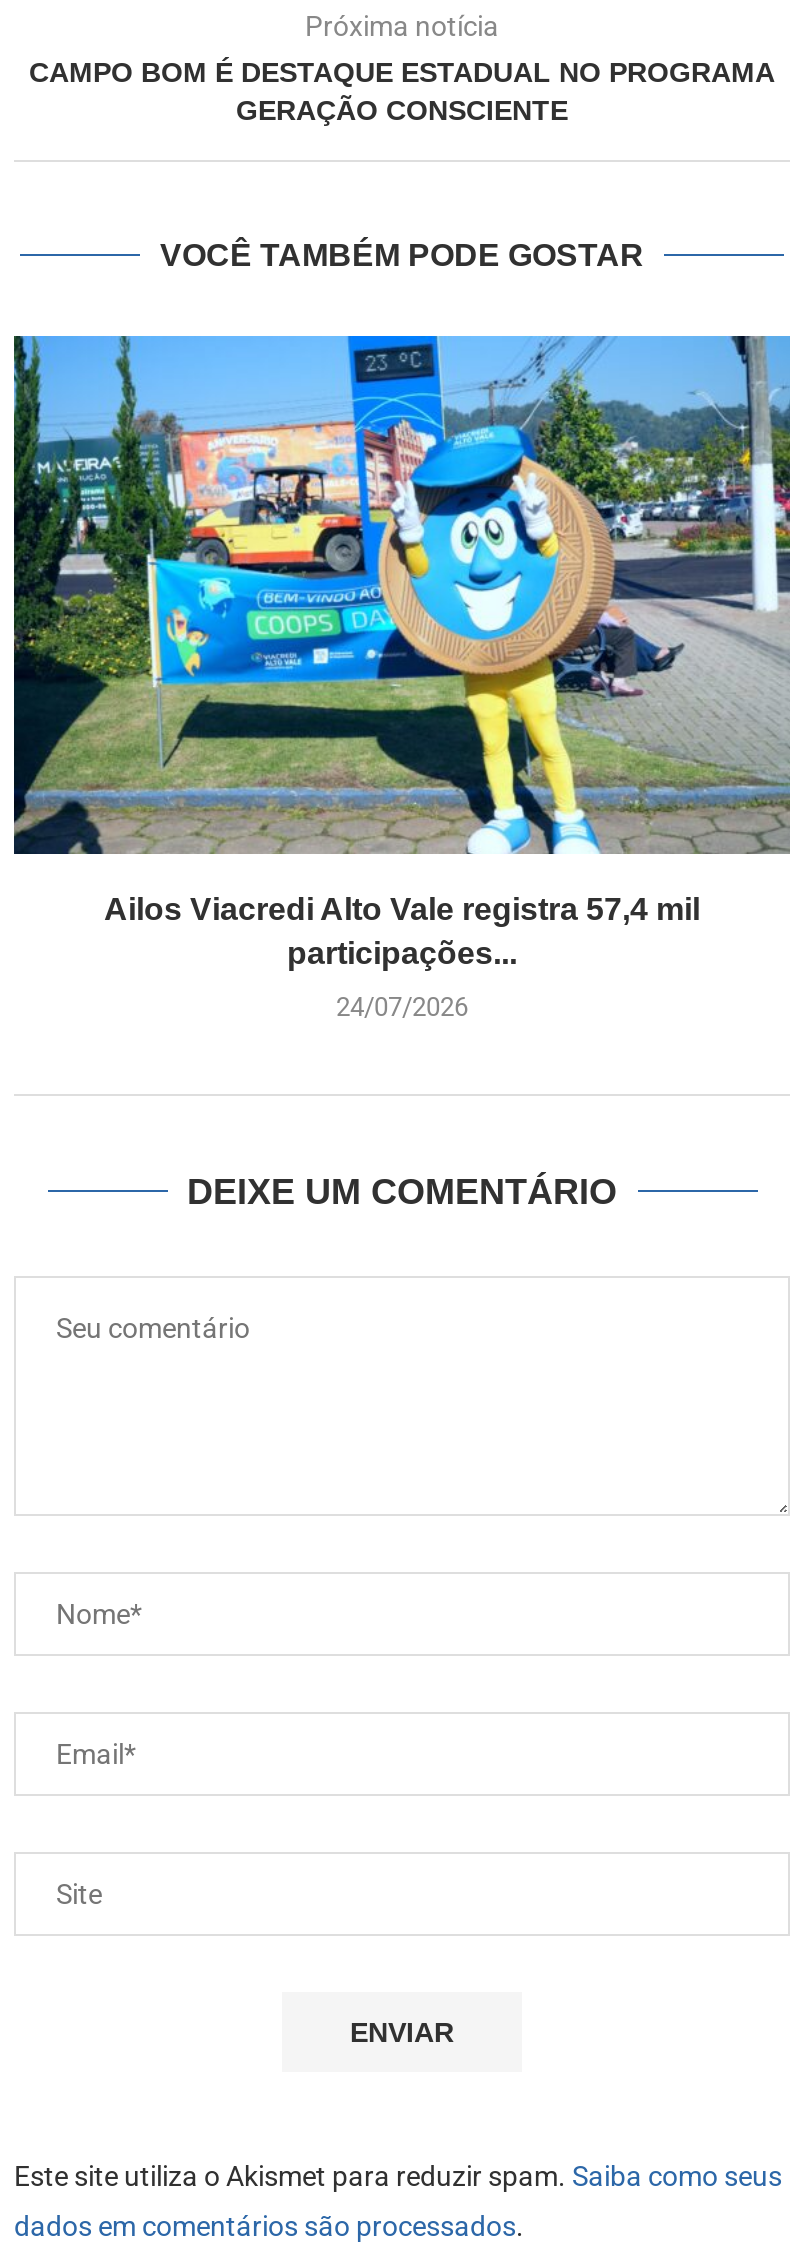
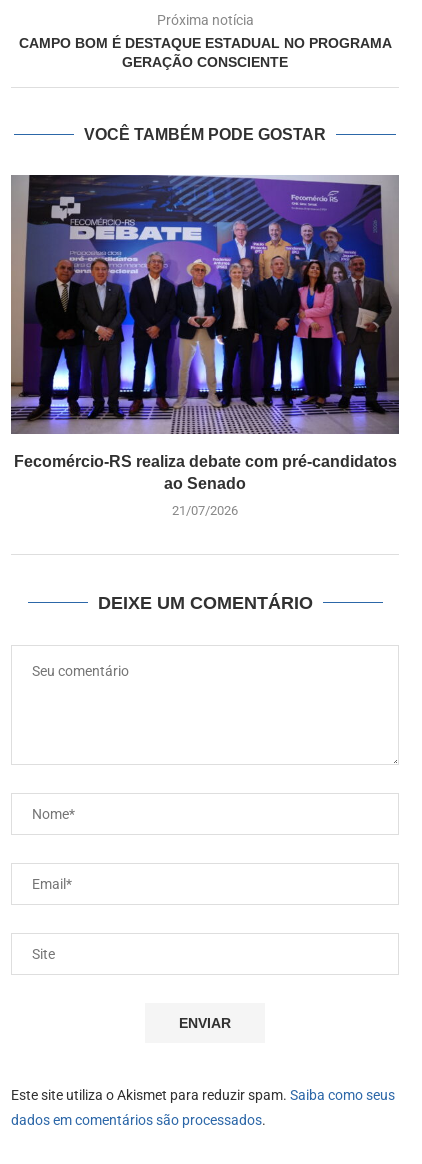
[12,334,792,969] [image] | Ailos Viacredi Alto Vale registra 57,4 mil | participações... -> [10,174,400,492] [image] | Fecomércio-RS realiza debate com pré-candidatos | ao Senado
[336,991,468,1021] 24/07/2026 -> [172,503,238,518] 21/07/2026

